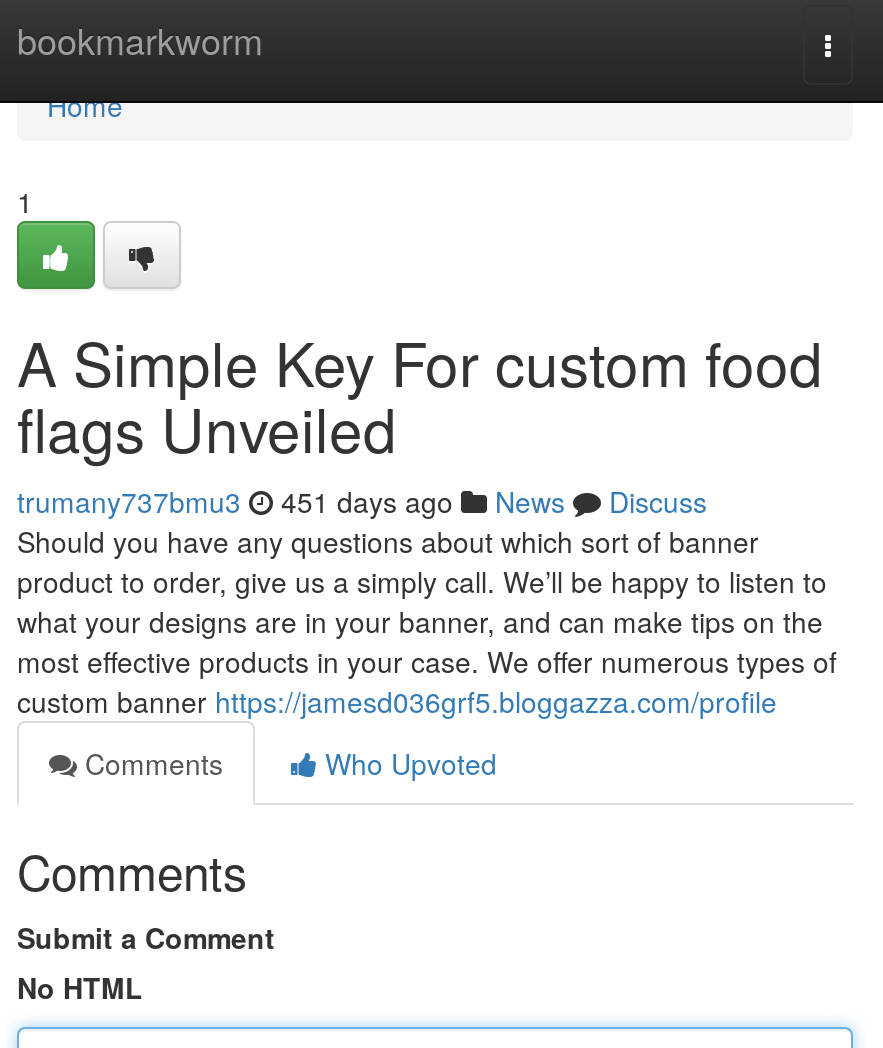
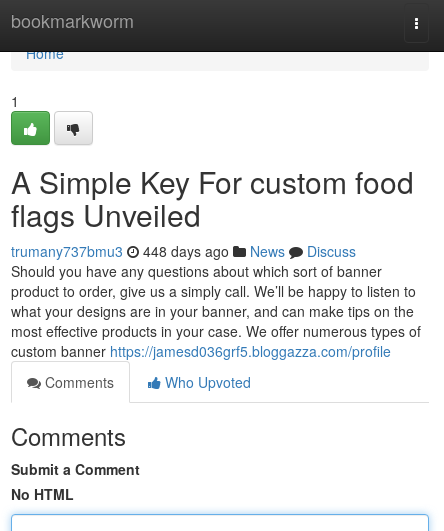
[17,481,707,521] trumany737bmu3 451 days ago News Discuss -> [11,241,356,261] trumany737bmu3 448 days ago News Discuss

